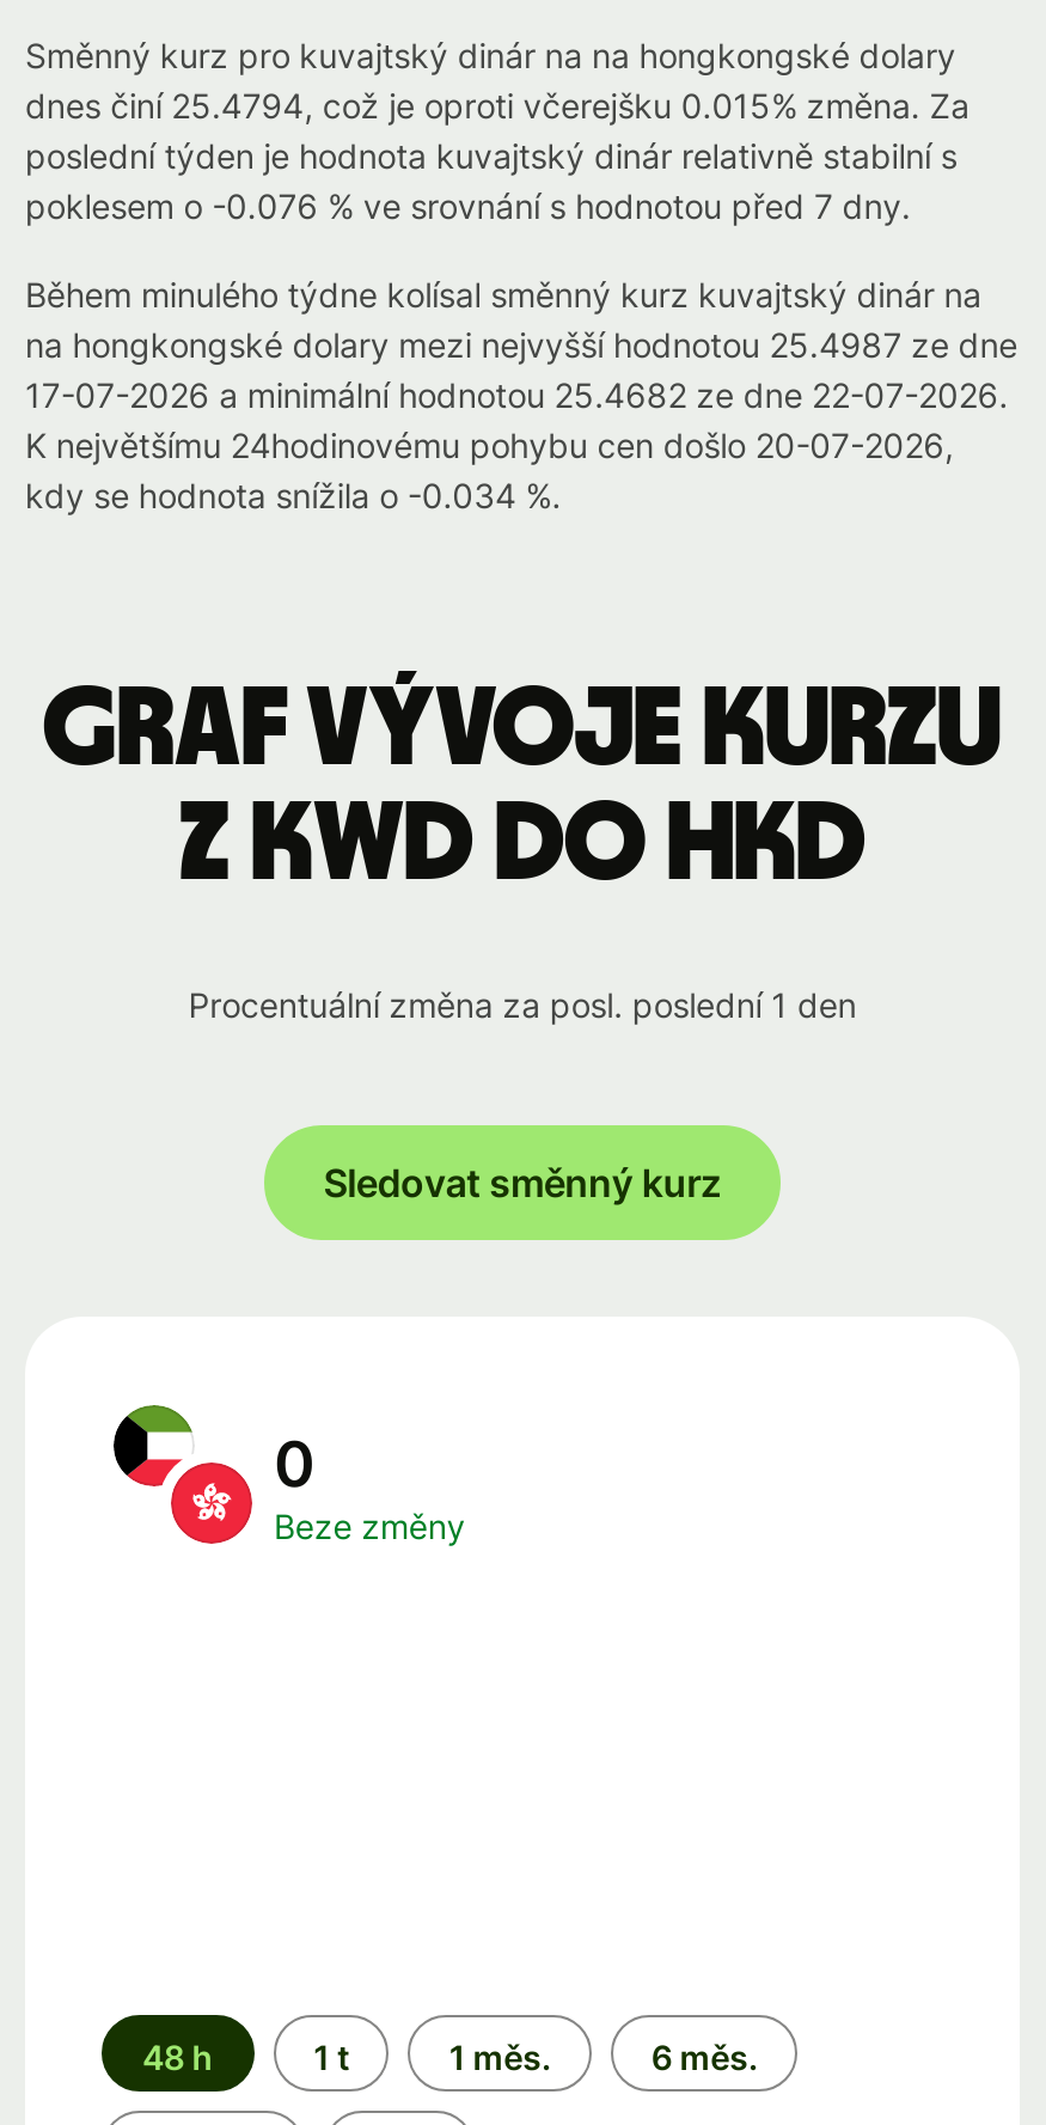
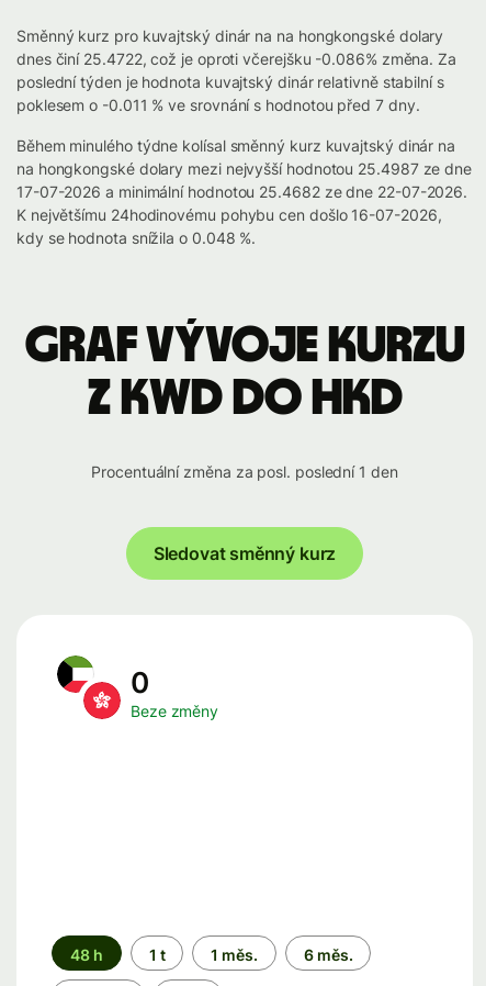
[25,85,969,126] dnes činí 25.4794, což je oproti včerejšku 0.015% změna. Za -> [16,49,456,68] dnes činí 25.4722, což je oproti včerejšku -0.086% změna. Za
[25,185,911,226] poklesem o -0.076 % ve srovnání s hodnotou před 7 dny. -> [16,96,420,114] poklesem o -0.011 % ve srovnání s hodnotou před 7 dny.
[25,425,954,465] K největšímu 24hodinovému pohybu cen došlo 20-07-2026, -> [16,205,442,224] K největšímu 24hodinovému pohybu cen došlo 16-07-2026,
[25,475,561,515] kdy se hodnota snížila o -0.034 %. -> [16,228,256,247] kdy se hodnota snížila o 0.048 %.

